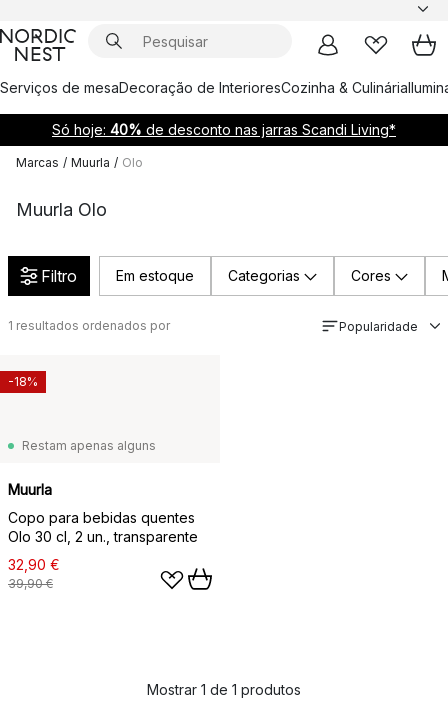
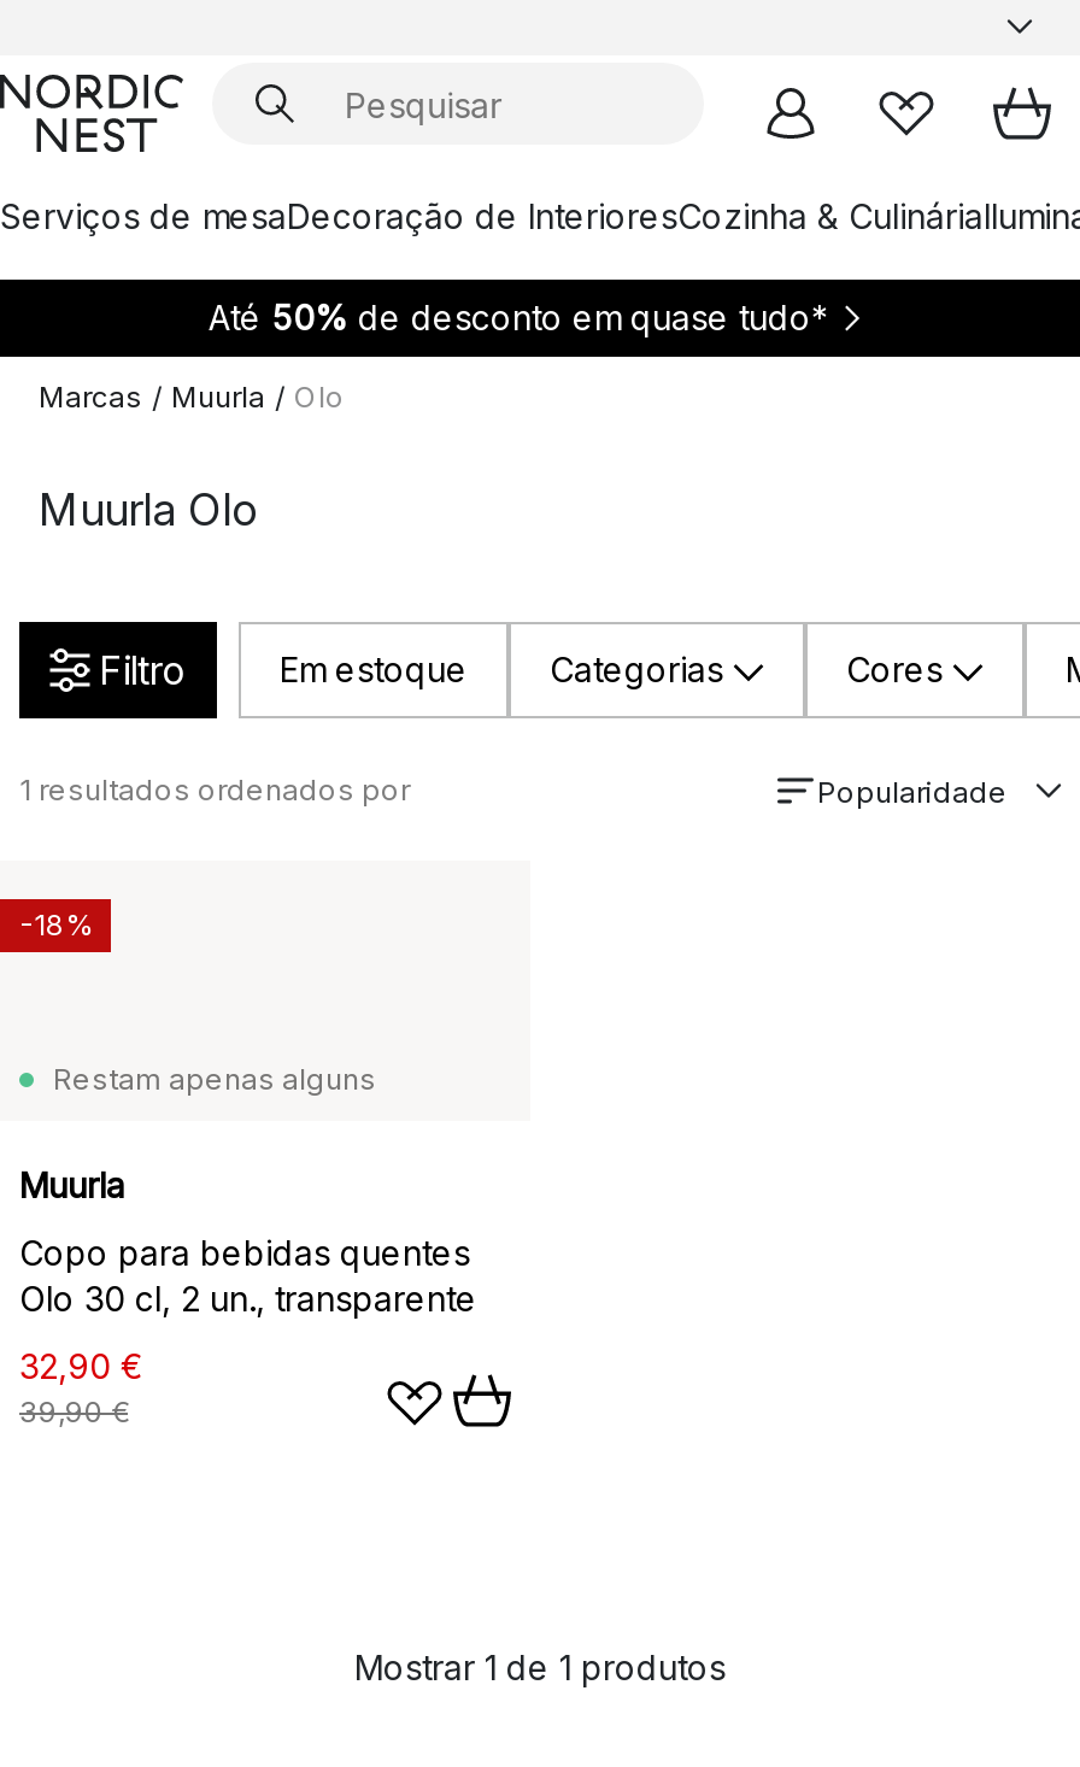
[52,121,396,138] Só hoje: 40% de desconto nas jarras Scandi Living* -> [209,297,828,337] Até 50% de desconto em quase tudo*

